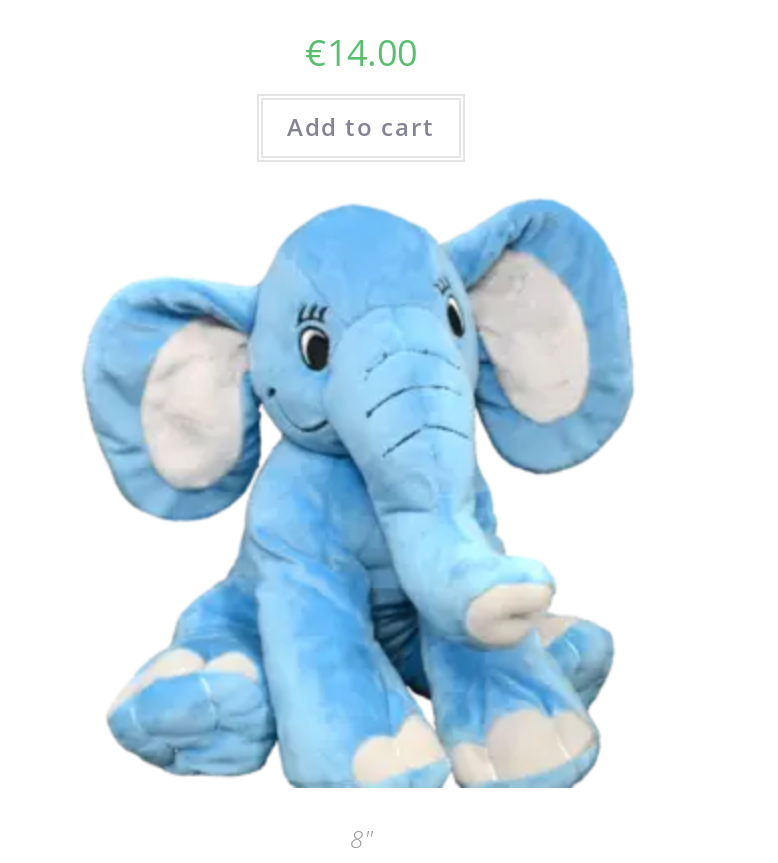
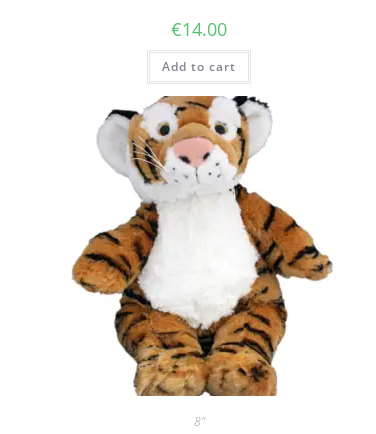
[81,187,635,791] [image] -> [60,95,335,397] [image]

